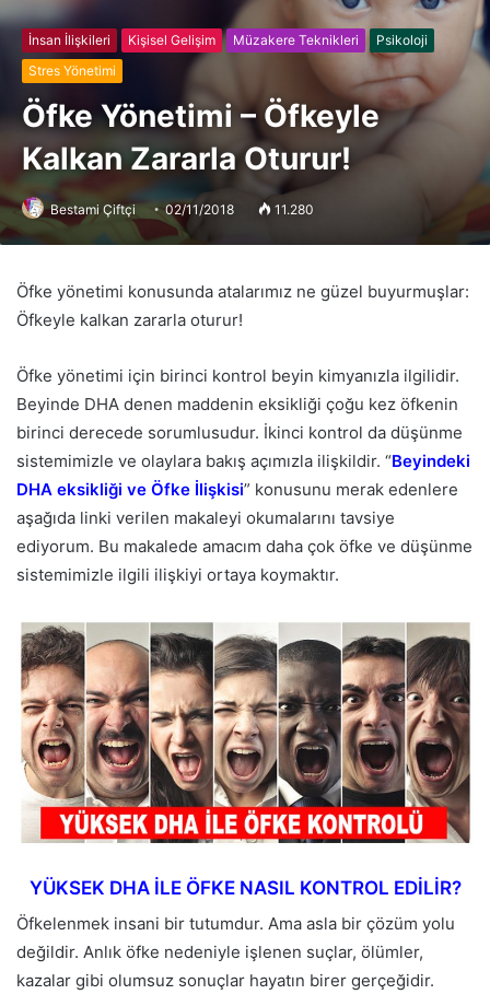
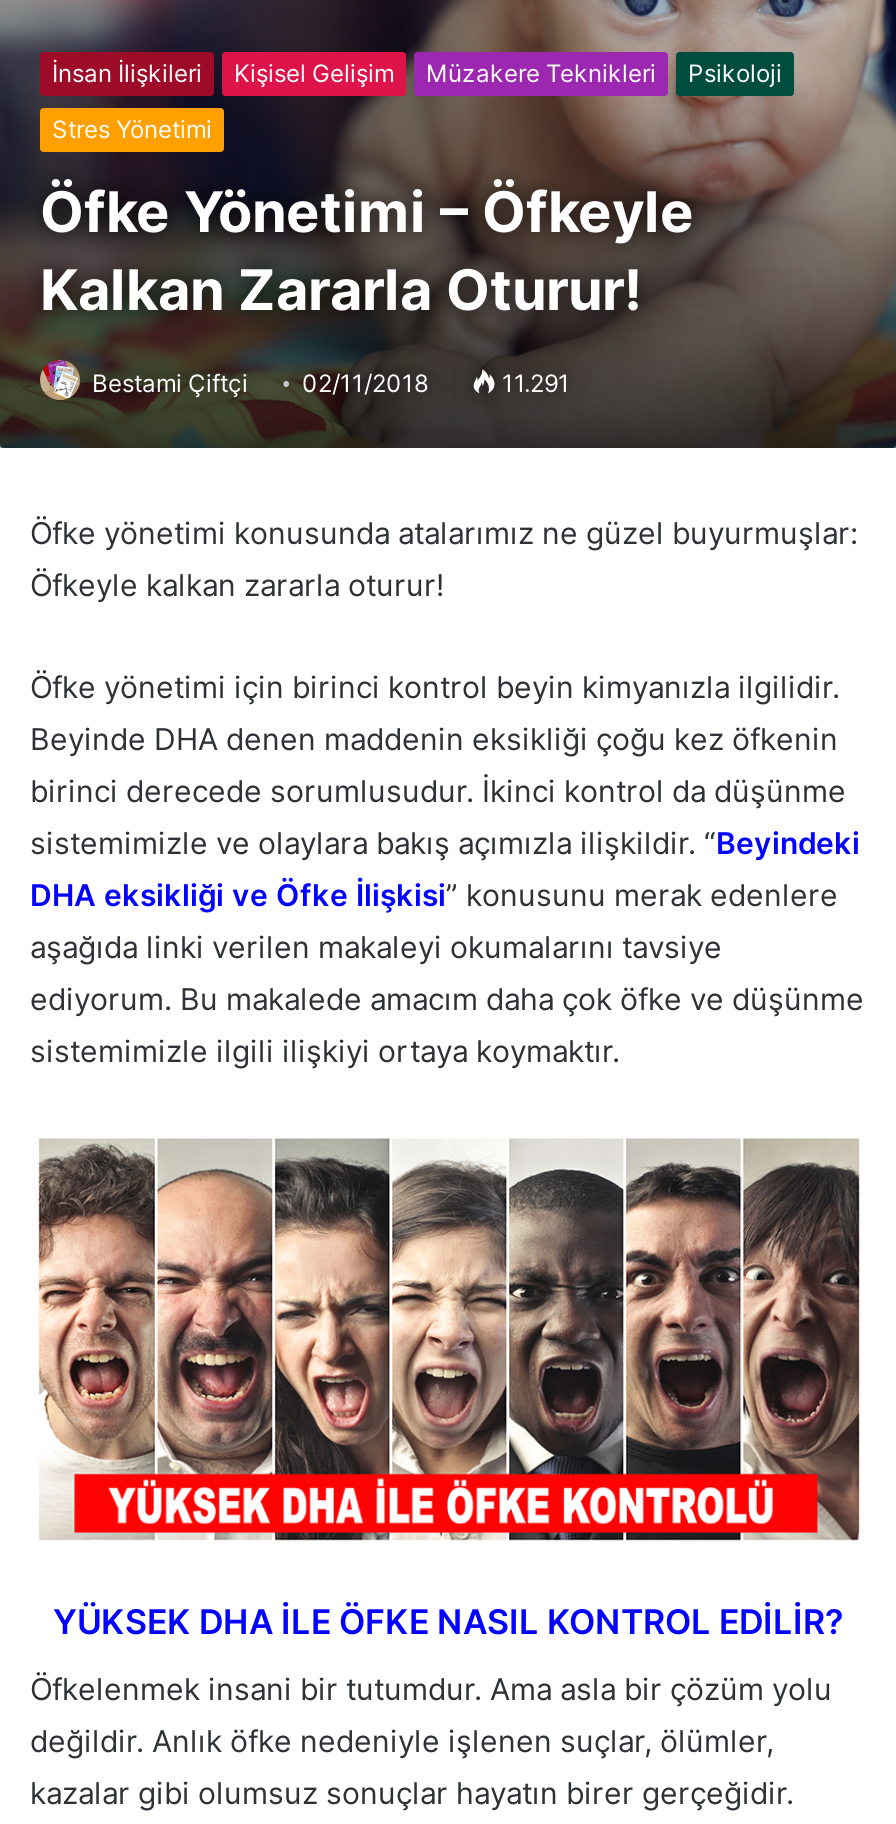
[271,201,314,218] 11.280 -> [496,368,570,398] 11.291

